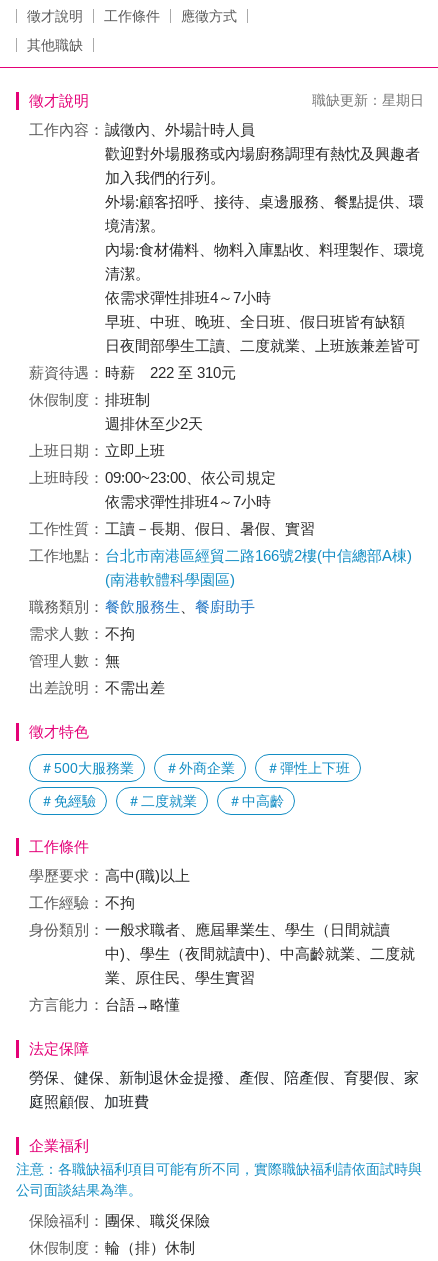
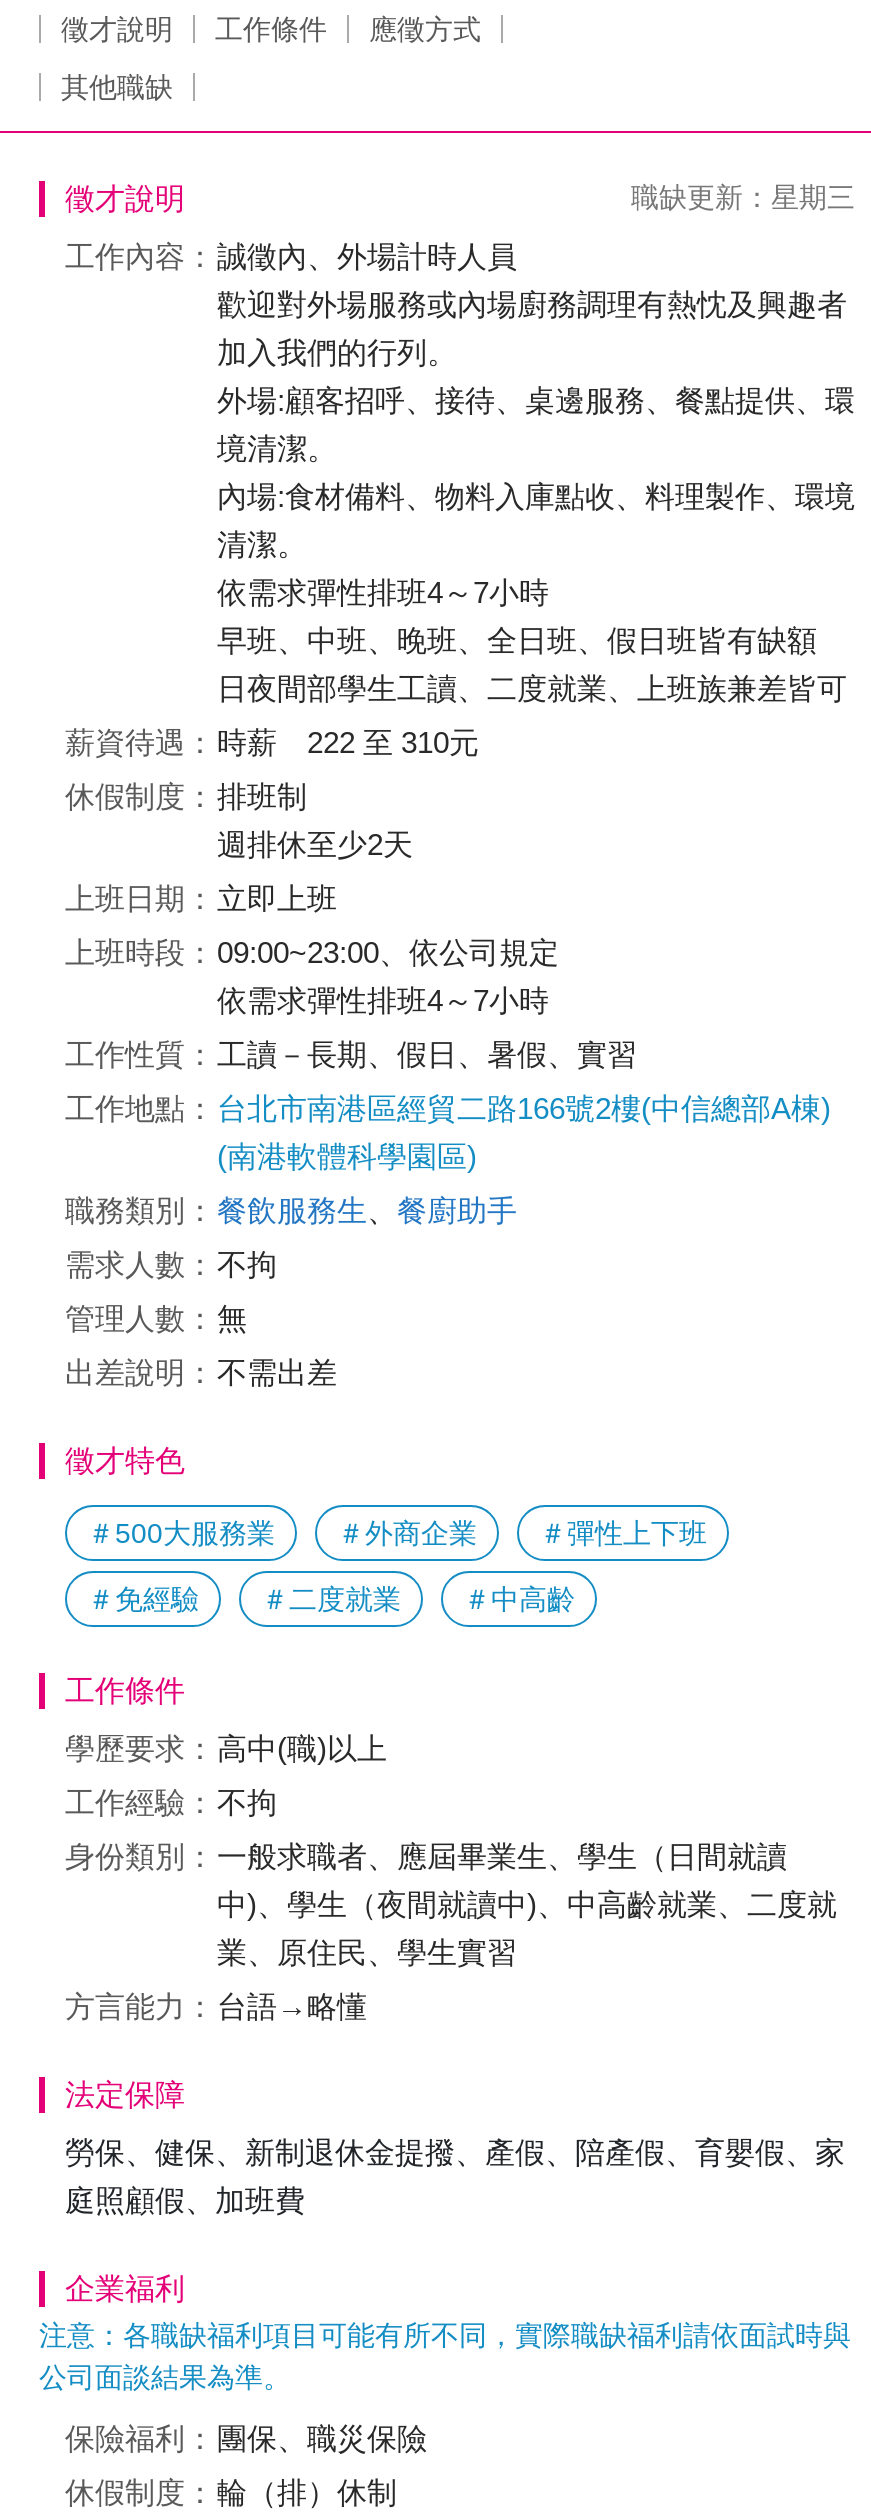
[312,92,424,108] 職缺更新：星期日 -> [631,181,855,213] 職缺更新：星期三

